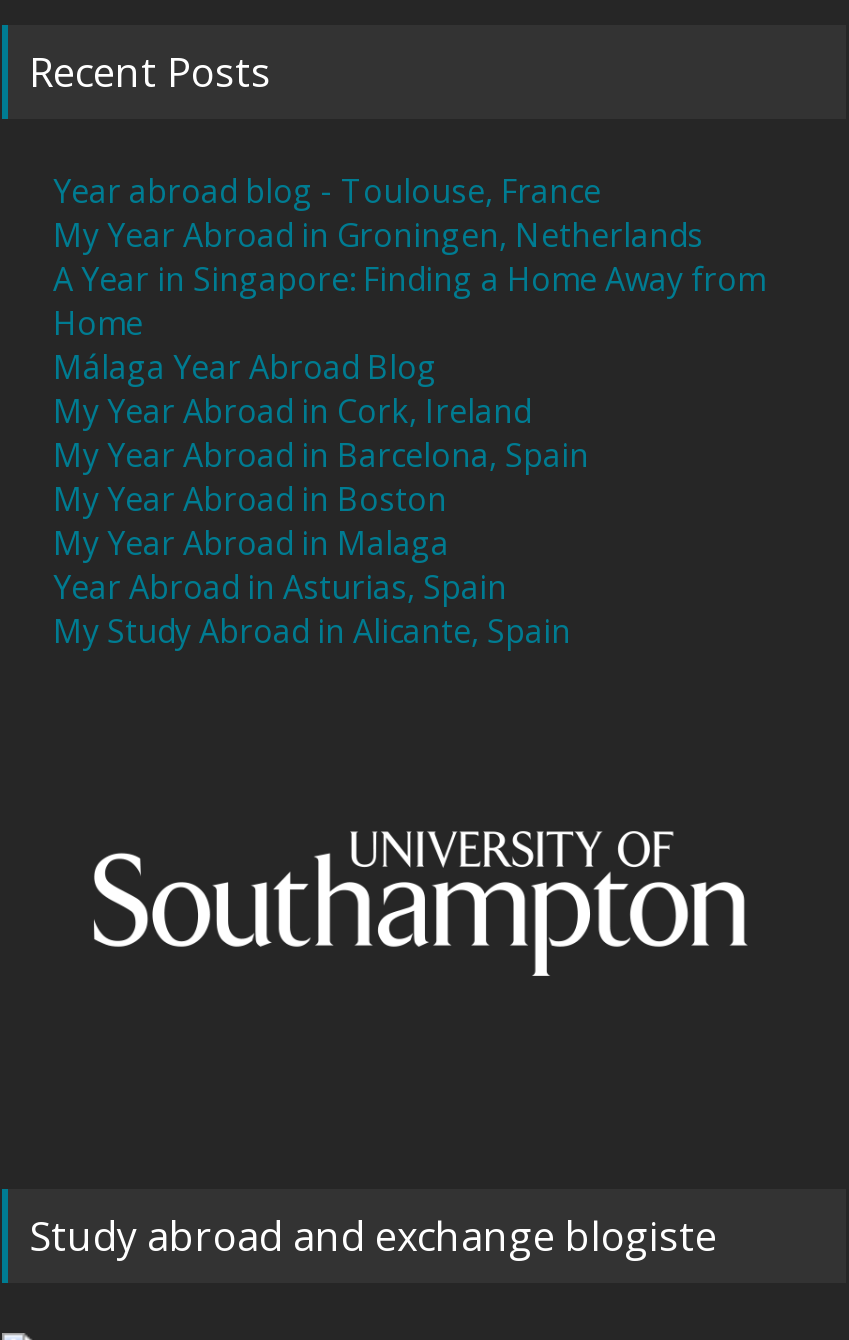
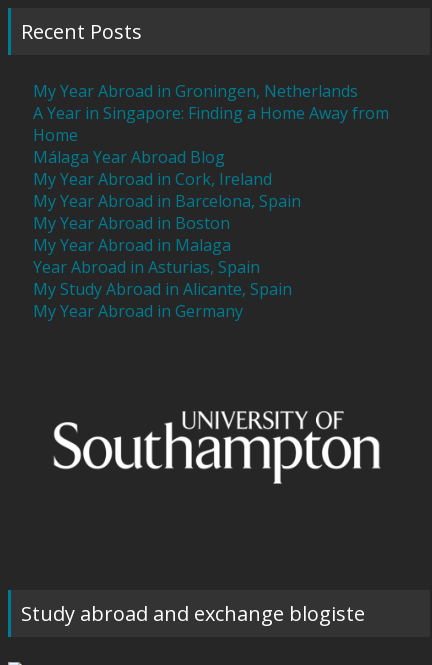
[53,170,601,214] Year abroad blog - Toulouse, France -> none
moved [53,214,765,654] -> [33,80,389,300]: My Year Abroad in Groningen, Netherlands | A Year in Singapore: Finding a Home Away from | Home | ... | Year Abroad in Asturias, Spain | My Study Abroad in Alicante, Spain
none -> [33,300,243,322] My Year Abroad in Germany

